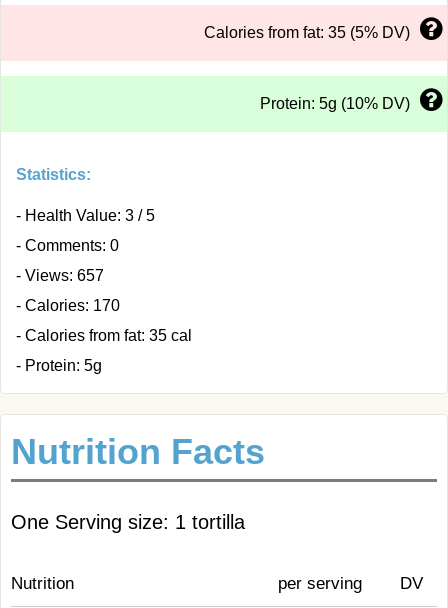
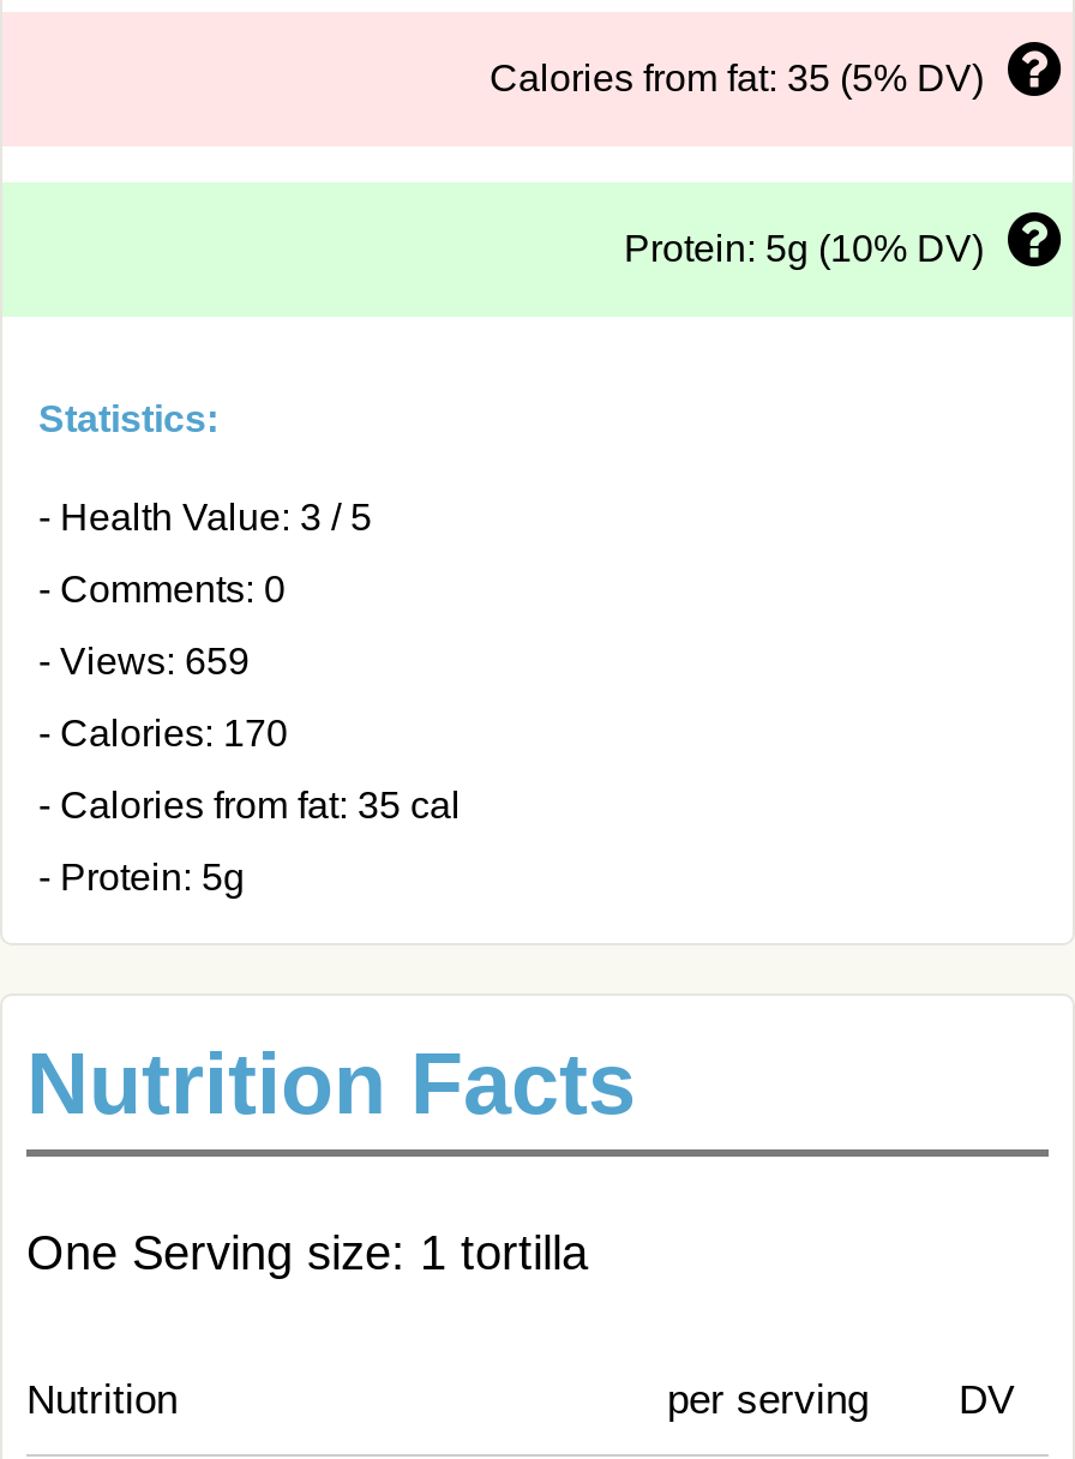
[16,267,104,284] - Views: 657 -> [38,641,250,682] - Views: 659

